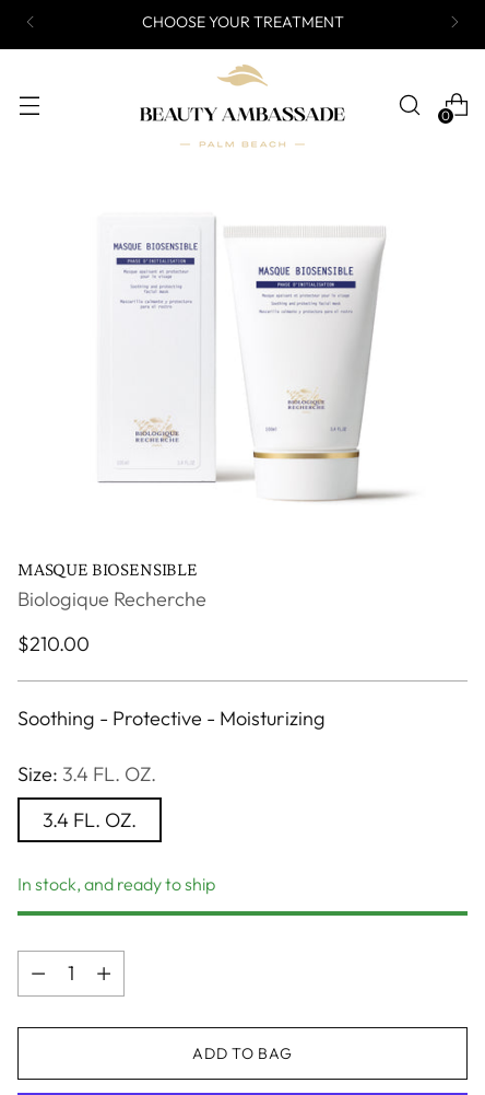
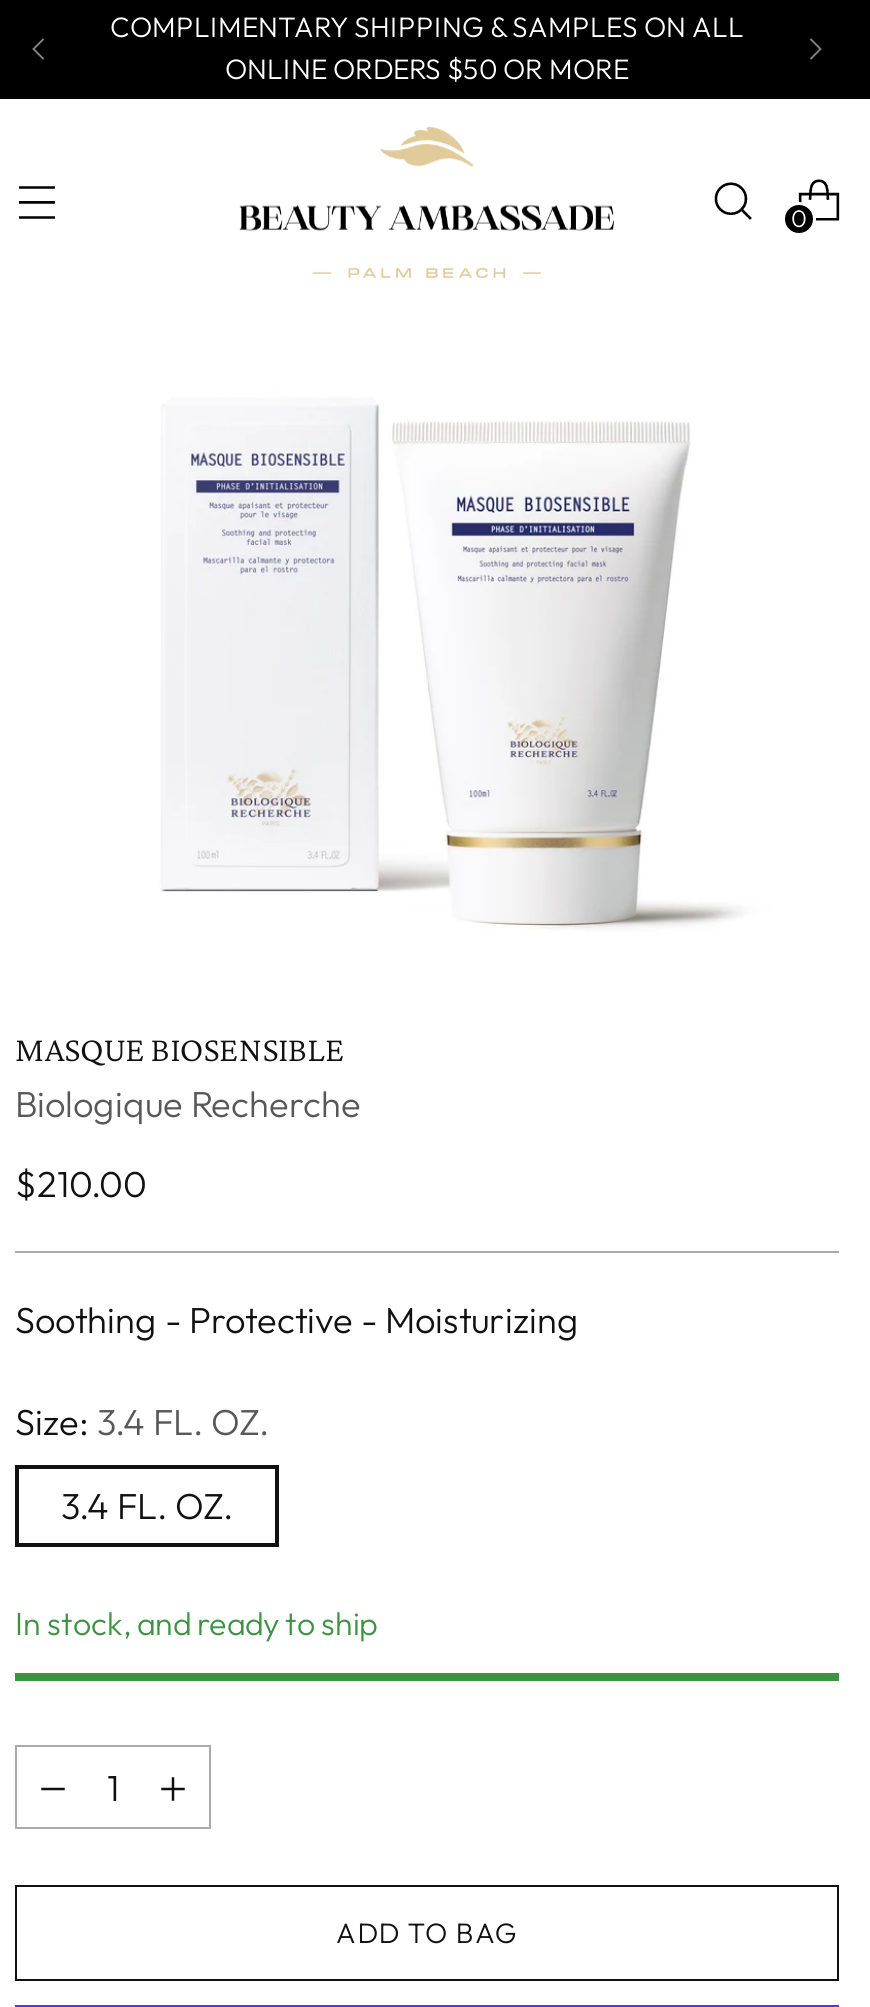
[141,11,344,31] CHOOSE YOUR TREATMENT -> [110,9,744,87] COMPLIMENTARY SHIPPING & SAMPLES ON ALL | ONLINE ORDERS $50 OR MORE

